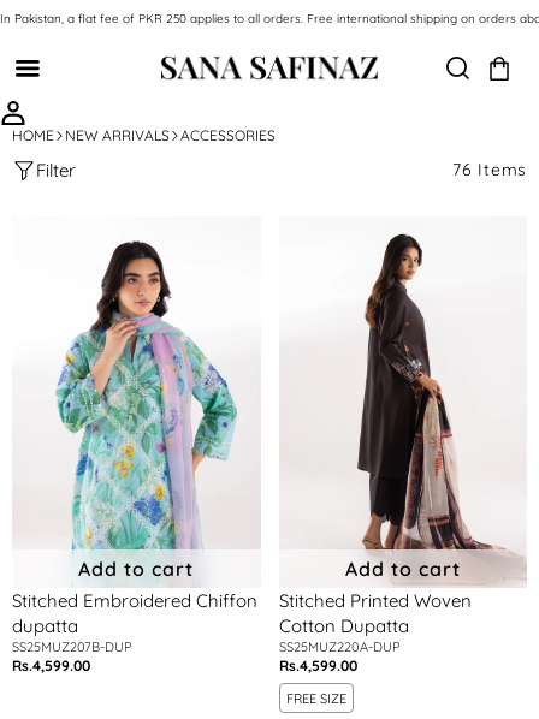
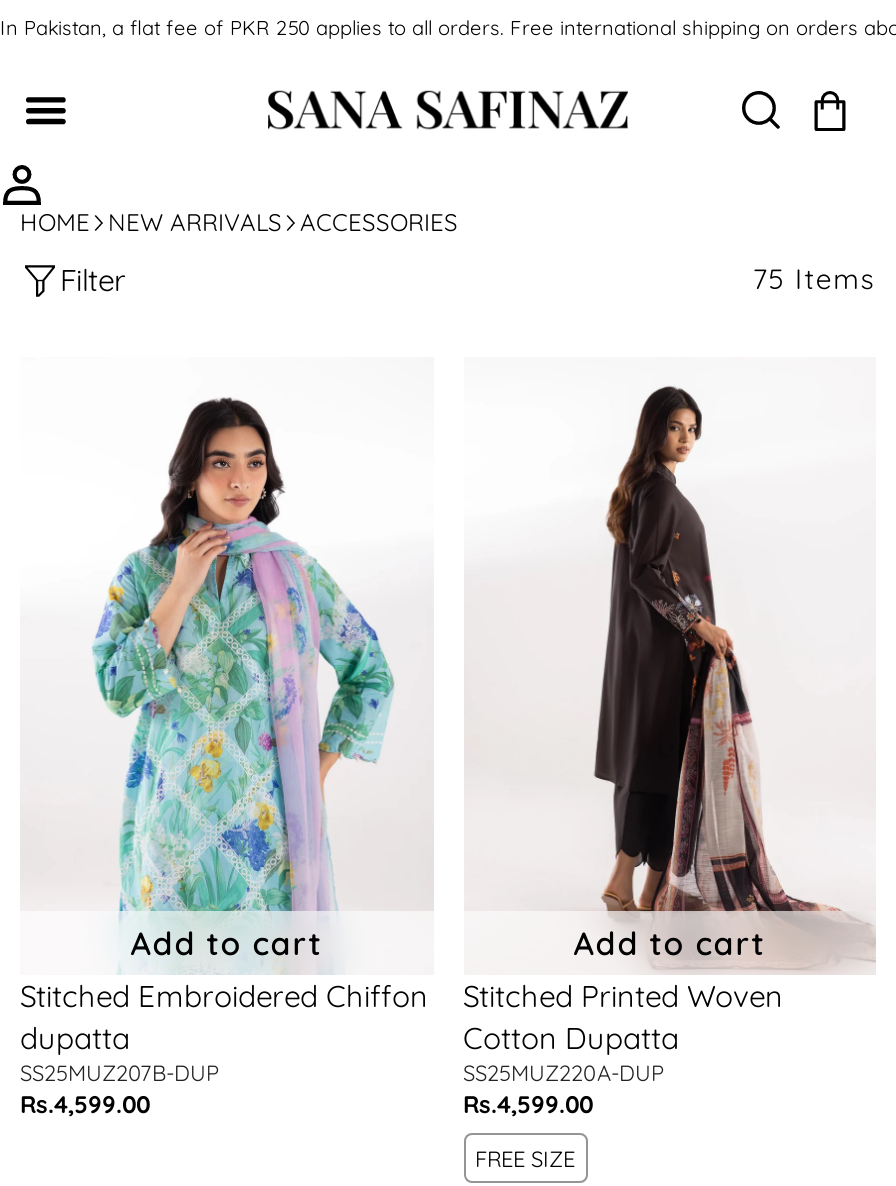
[453,159,527,180] 76 Items -> [753,261,876,297] 75 Items

